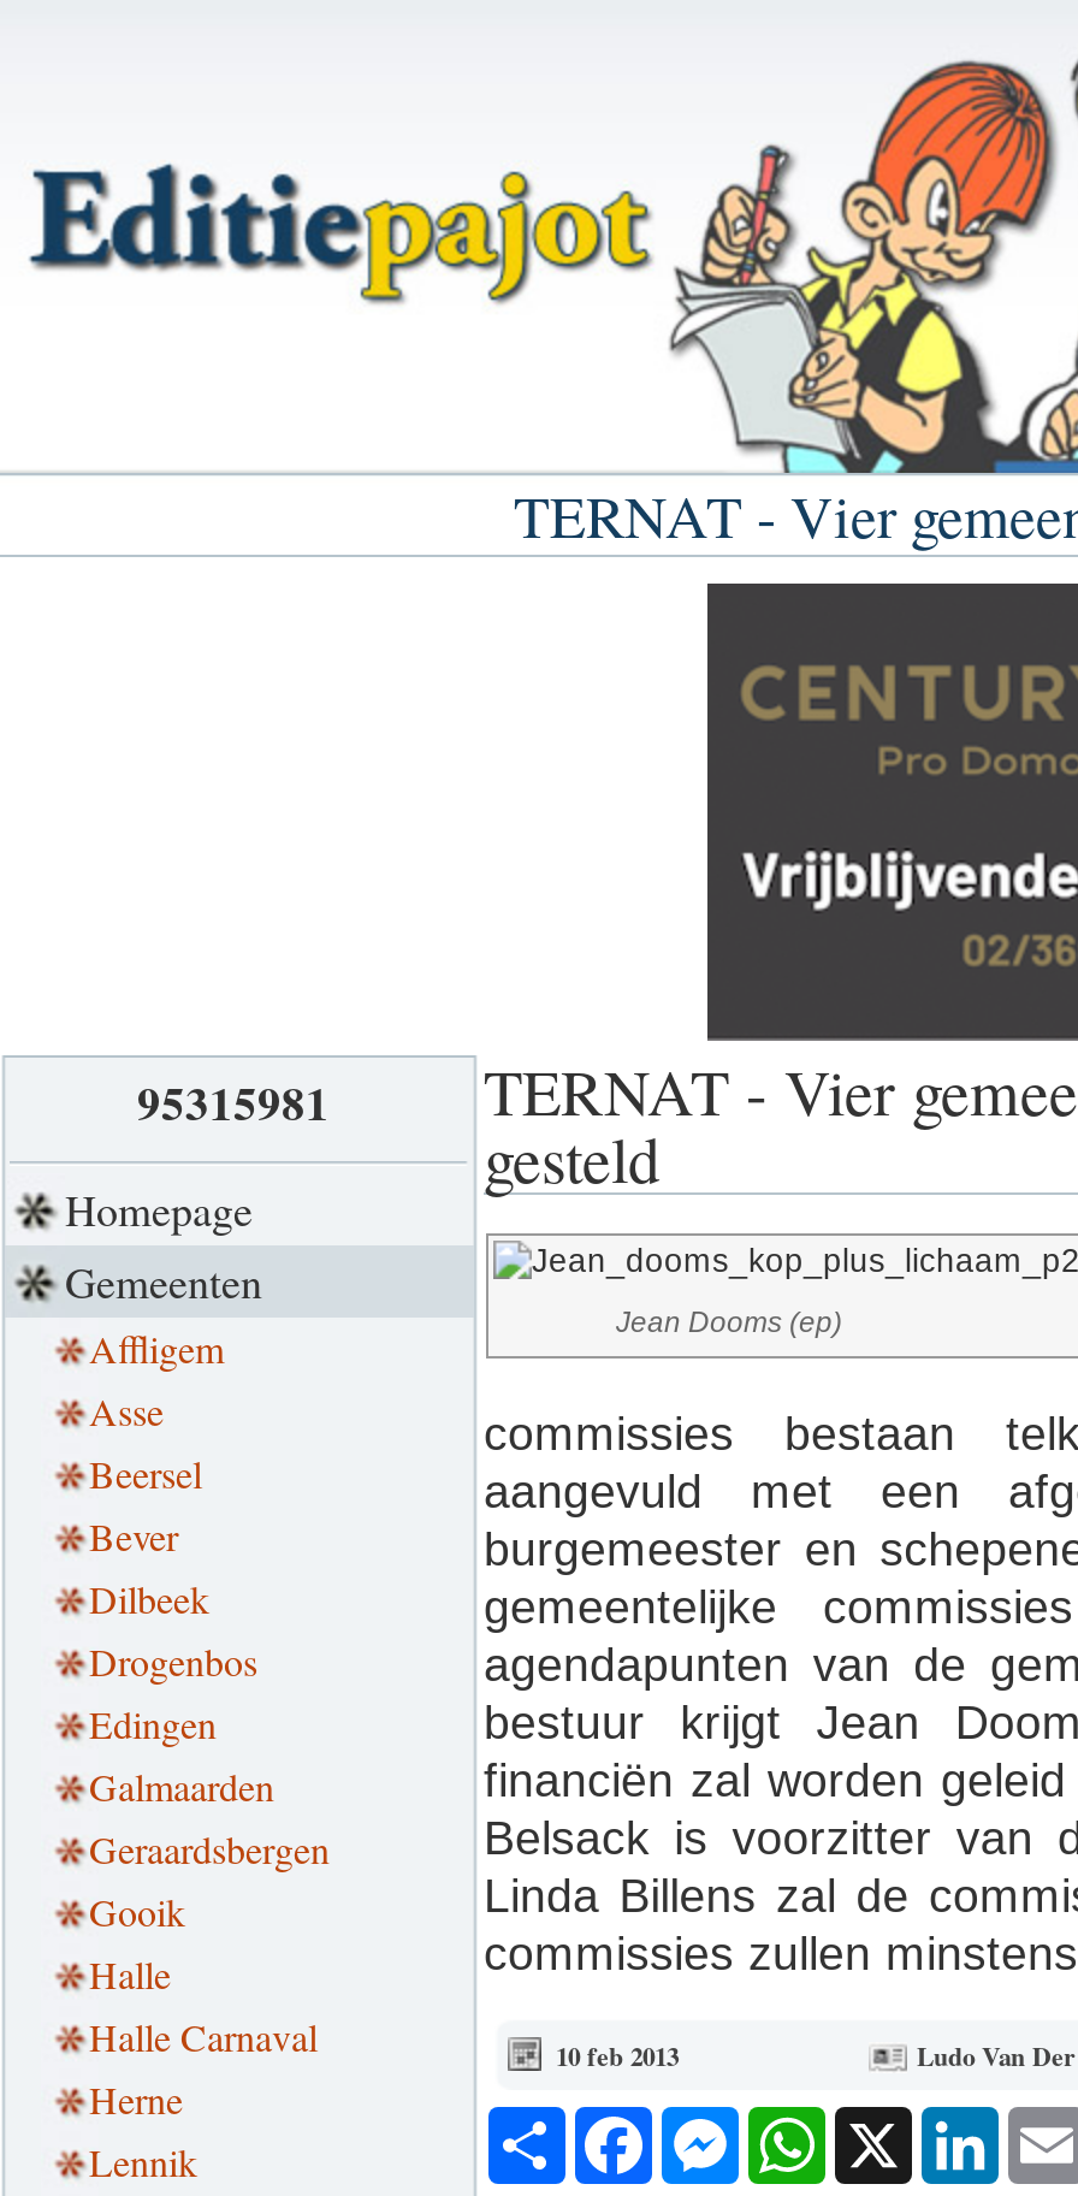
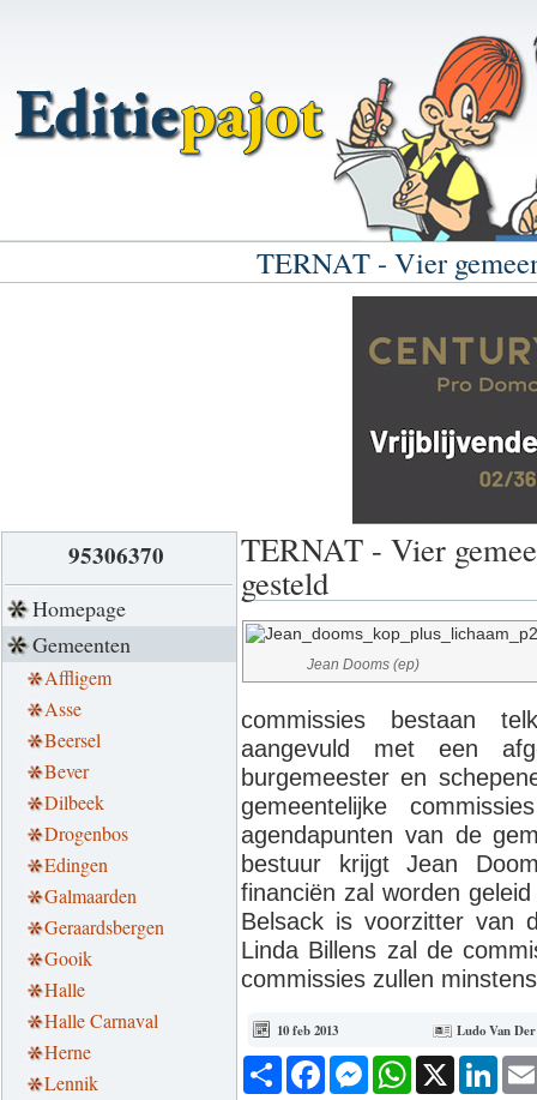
[137,1070,330,1135] 95315981 -> [68,539,164,571] 95306370

